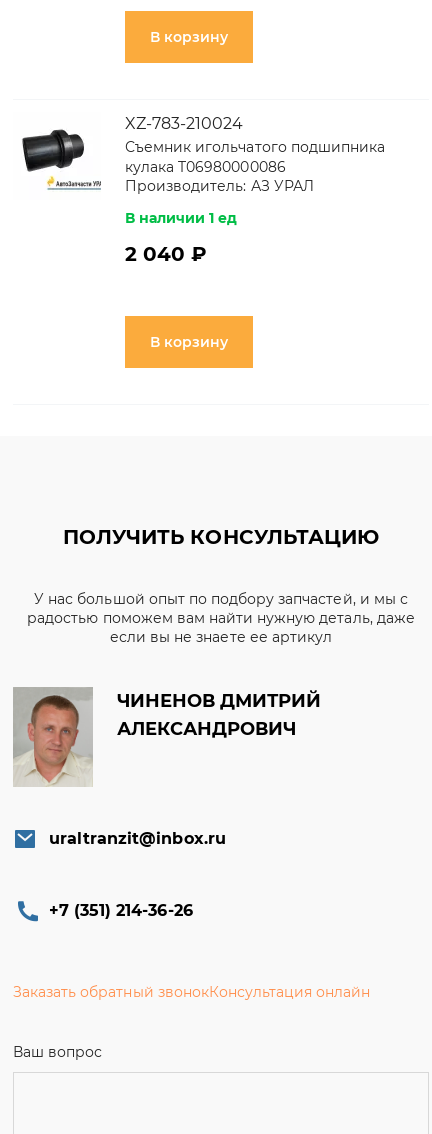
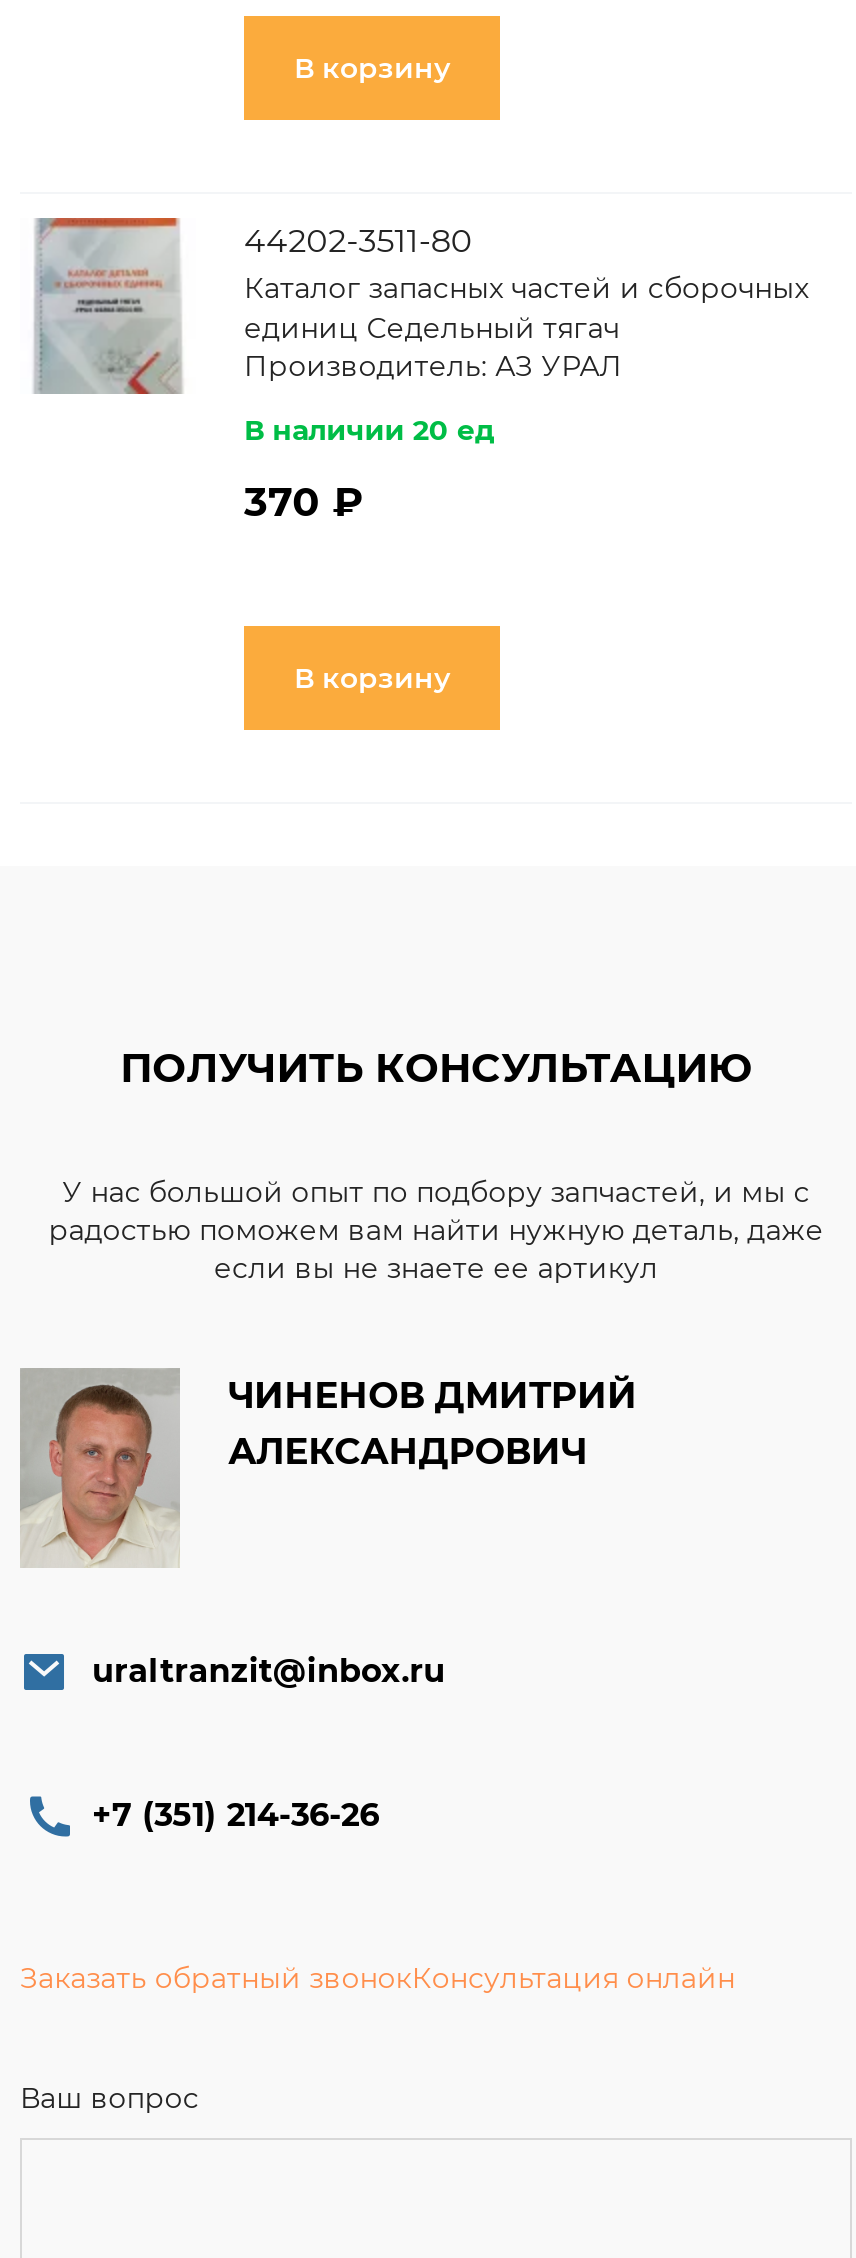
[20,112,385,200] [image] | XZ-783-210024 | Съемник игольчатого подшипника | кулака T06980000086 -> [32,216,808,396] [image] | 44202-3511-80 | Каталог запасных частей и сборочных | единиц Седельный тягач
[125,209,237,227] В наличии 1 ед -> [244,412,495,448] В наличии 20 ед
[125,242,207,266] 2 040 ₽ -> [244,478,364,526] 370 ₽

